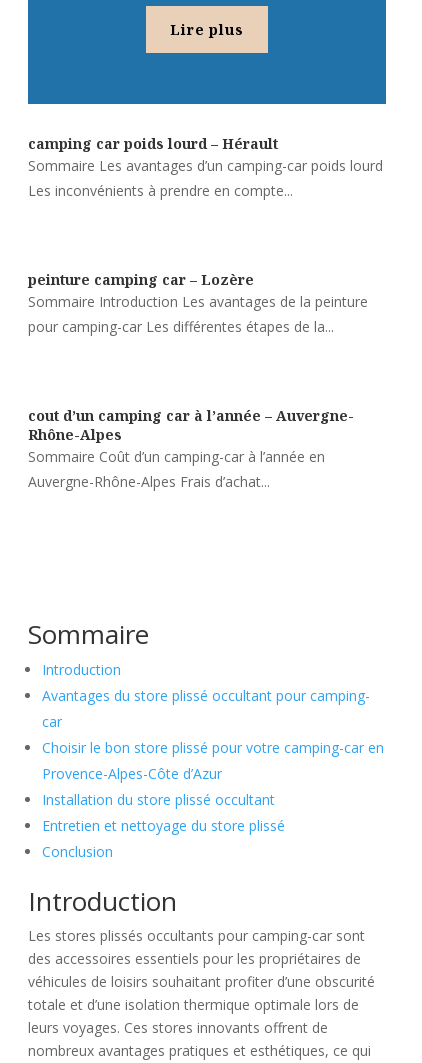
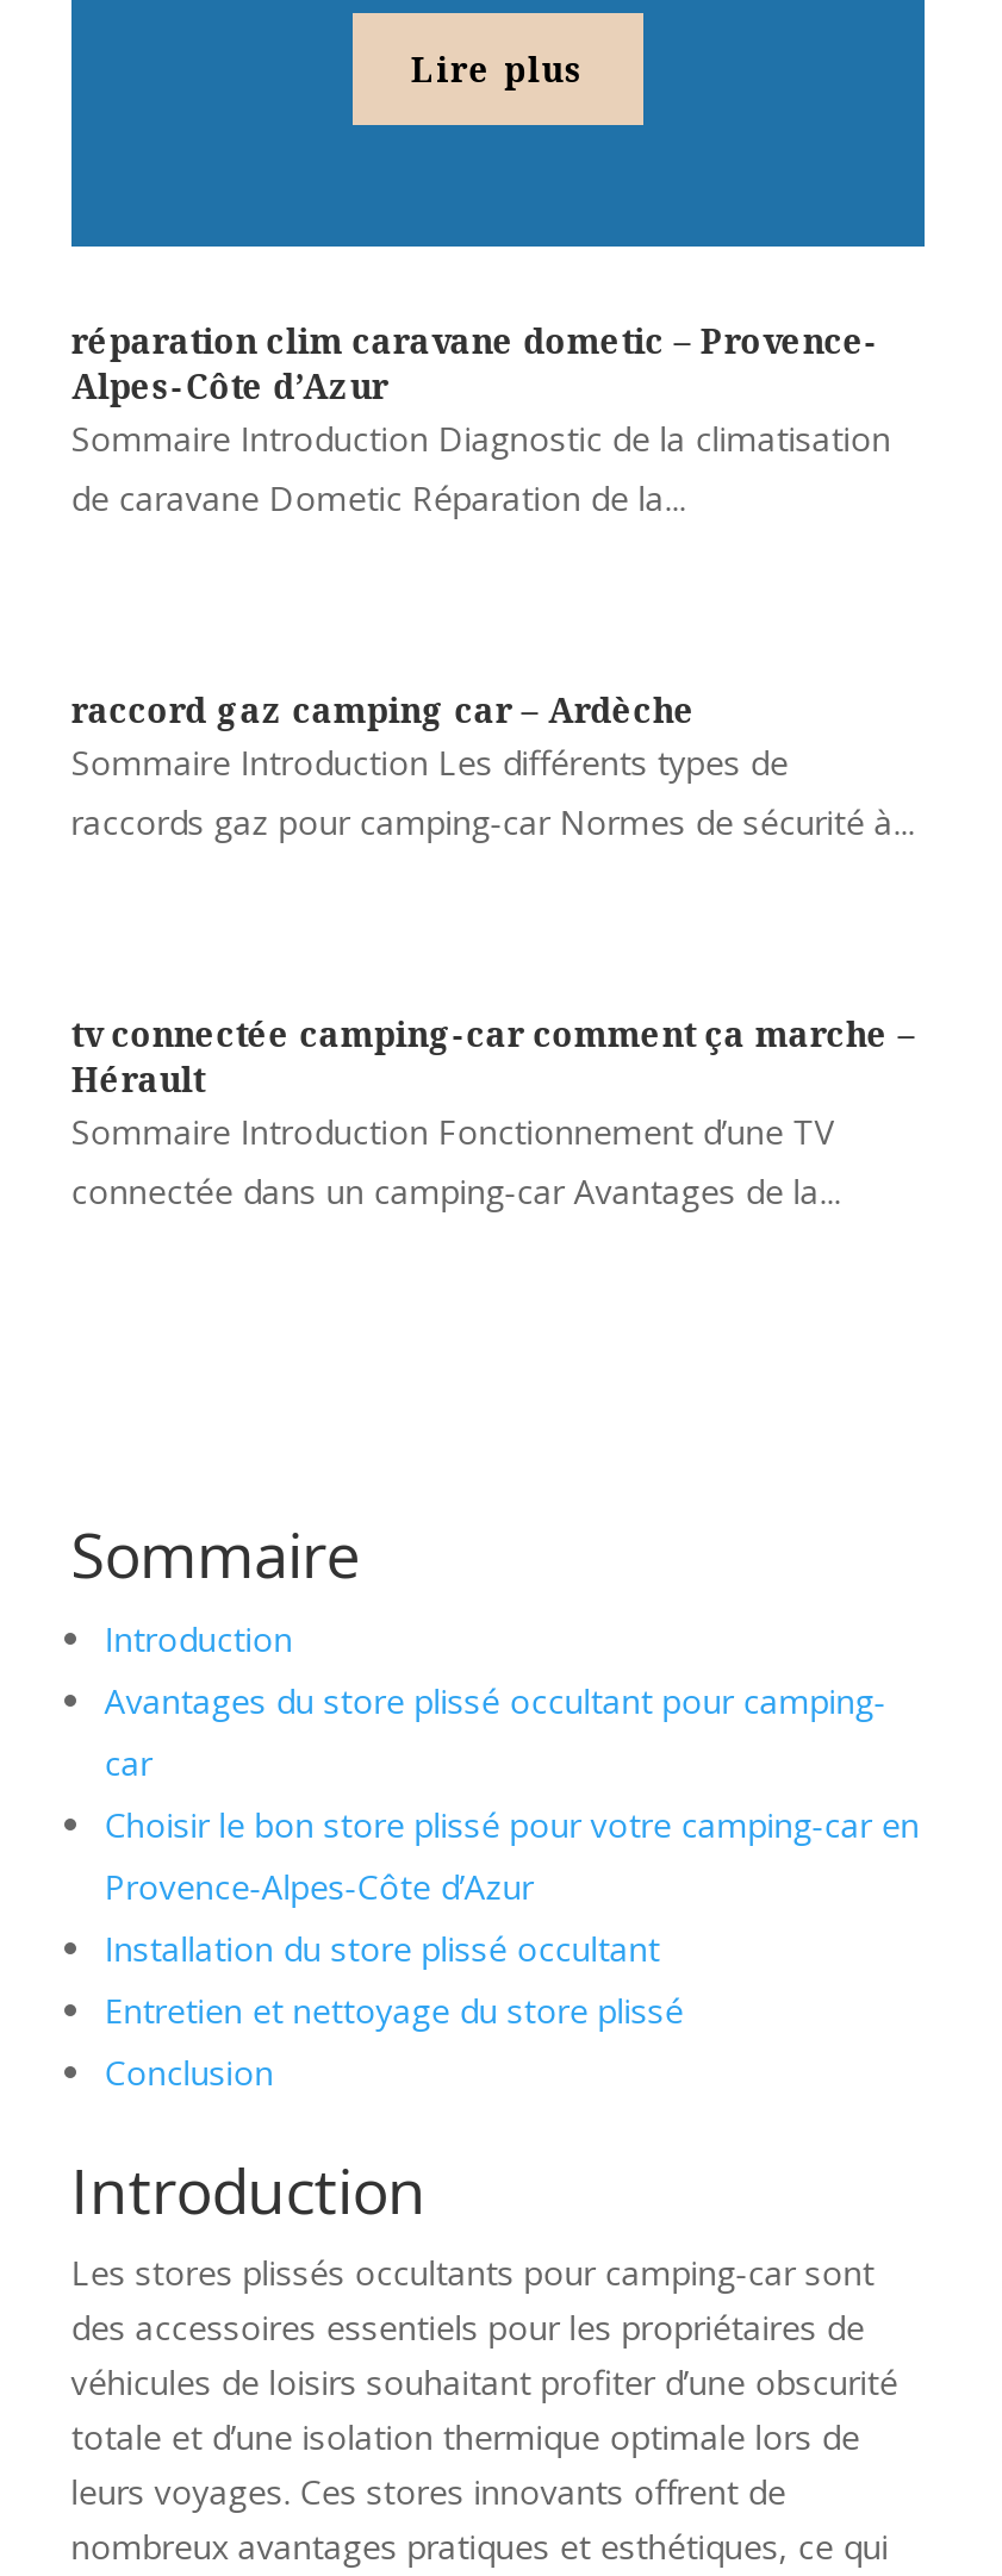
[28,134,383,200] camping car poids lourd – Hérault | Sommaire Les avantages d’un camping-car poids lourd | Les inconvénients à prendre en compte... -> [71,318,891,520] réparation clim caravane dometic – Provence- | Alpes-Côte d’Azur | Sommaire Introduction Diagnostic de la climatisation | de caravane Dometic Réparation de la...
[28,270,368,336] peinture camping car – Lozère | Sommaire Introduction Les avantages de la peinture | pour camping-car Les différentes étapes de la... -> [71,687,915,844] raccord gaz camping car – Ardèche | Sommaire Introduction Les différents types de | raccords gaz pour camping-car Normes de sécurité à...
[28,406,354,491] cout d’un camping car à l’année – Auvergne- | Rhône-Alpes | Sommaire Coût d’un camping-car à l’année en | Auvergne-Rhône-Alpes Frais d’achat... -> [71,1011,915,1214] tv connectée camping-car comment ça marche – | Hérault | Sommaire Introduction Fonctionnement d’une TV | connectée dans un camping-car Avantages de la...

